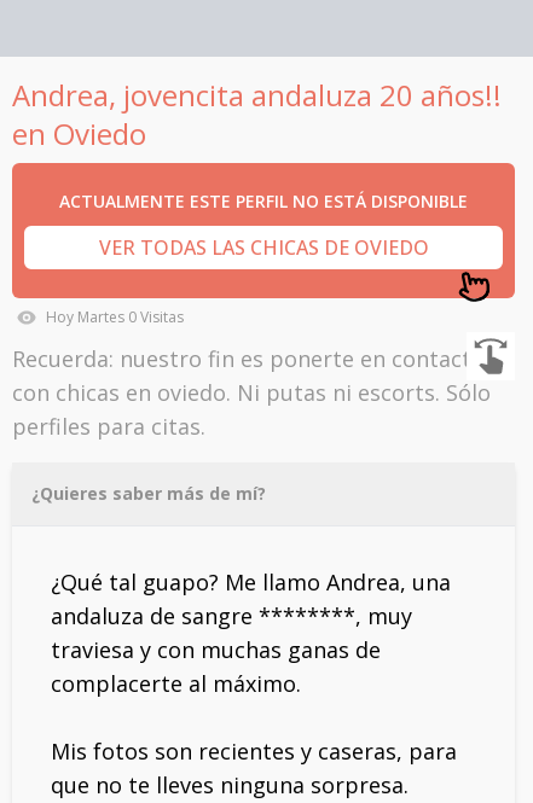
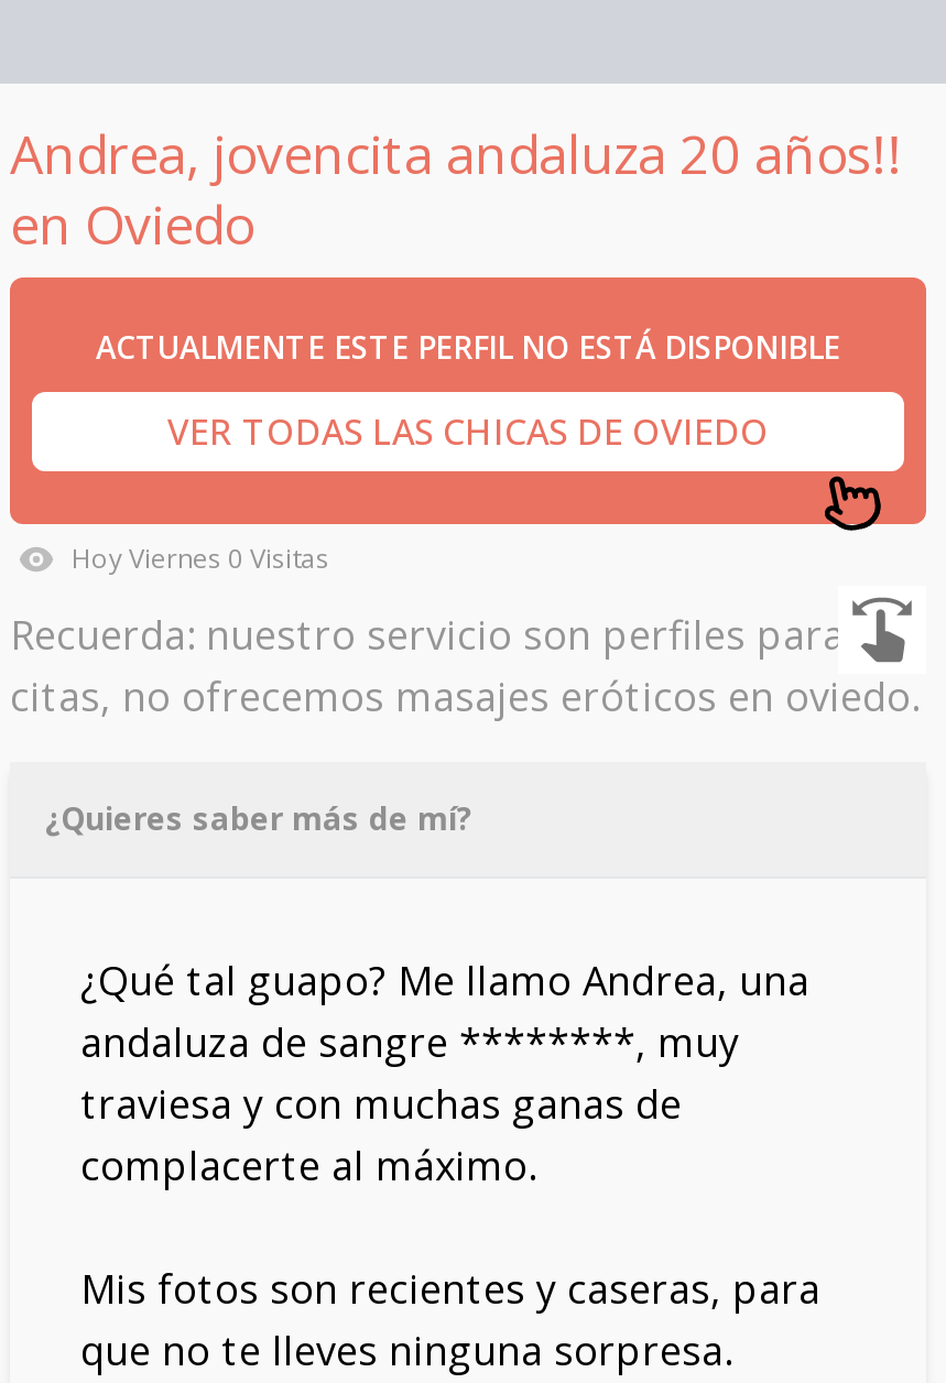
[46,307,184,327] Hoy Martes 0 Visitas -> [72,540,329,577] Hoy Viernes 0 Visitas
[12,344,491,441] Recuerda: nuestro fin es ponerte en contacto | con chicas en oviedo. Ni putas ni escorts. Sólo | perfiles para citas. -> [10,608,920,722] Recuerda: nuestro servicio son perfiles para | citas, no ofrecemos masajes eróticos en oviedo.

